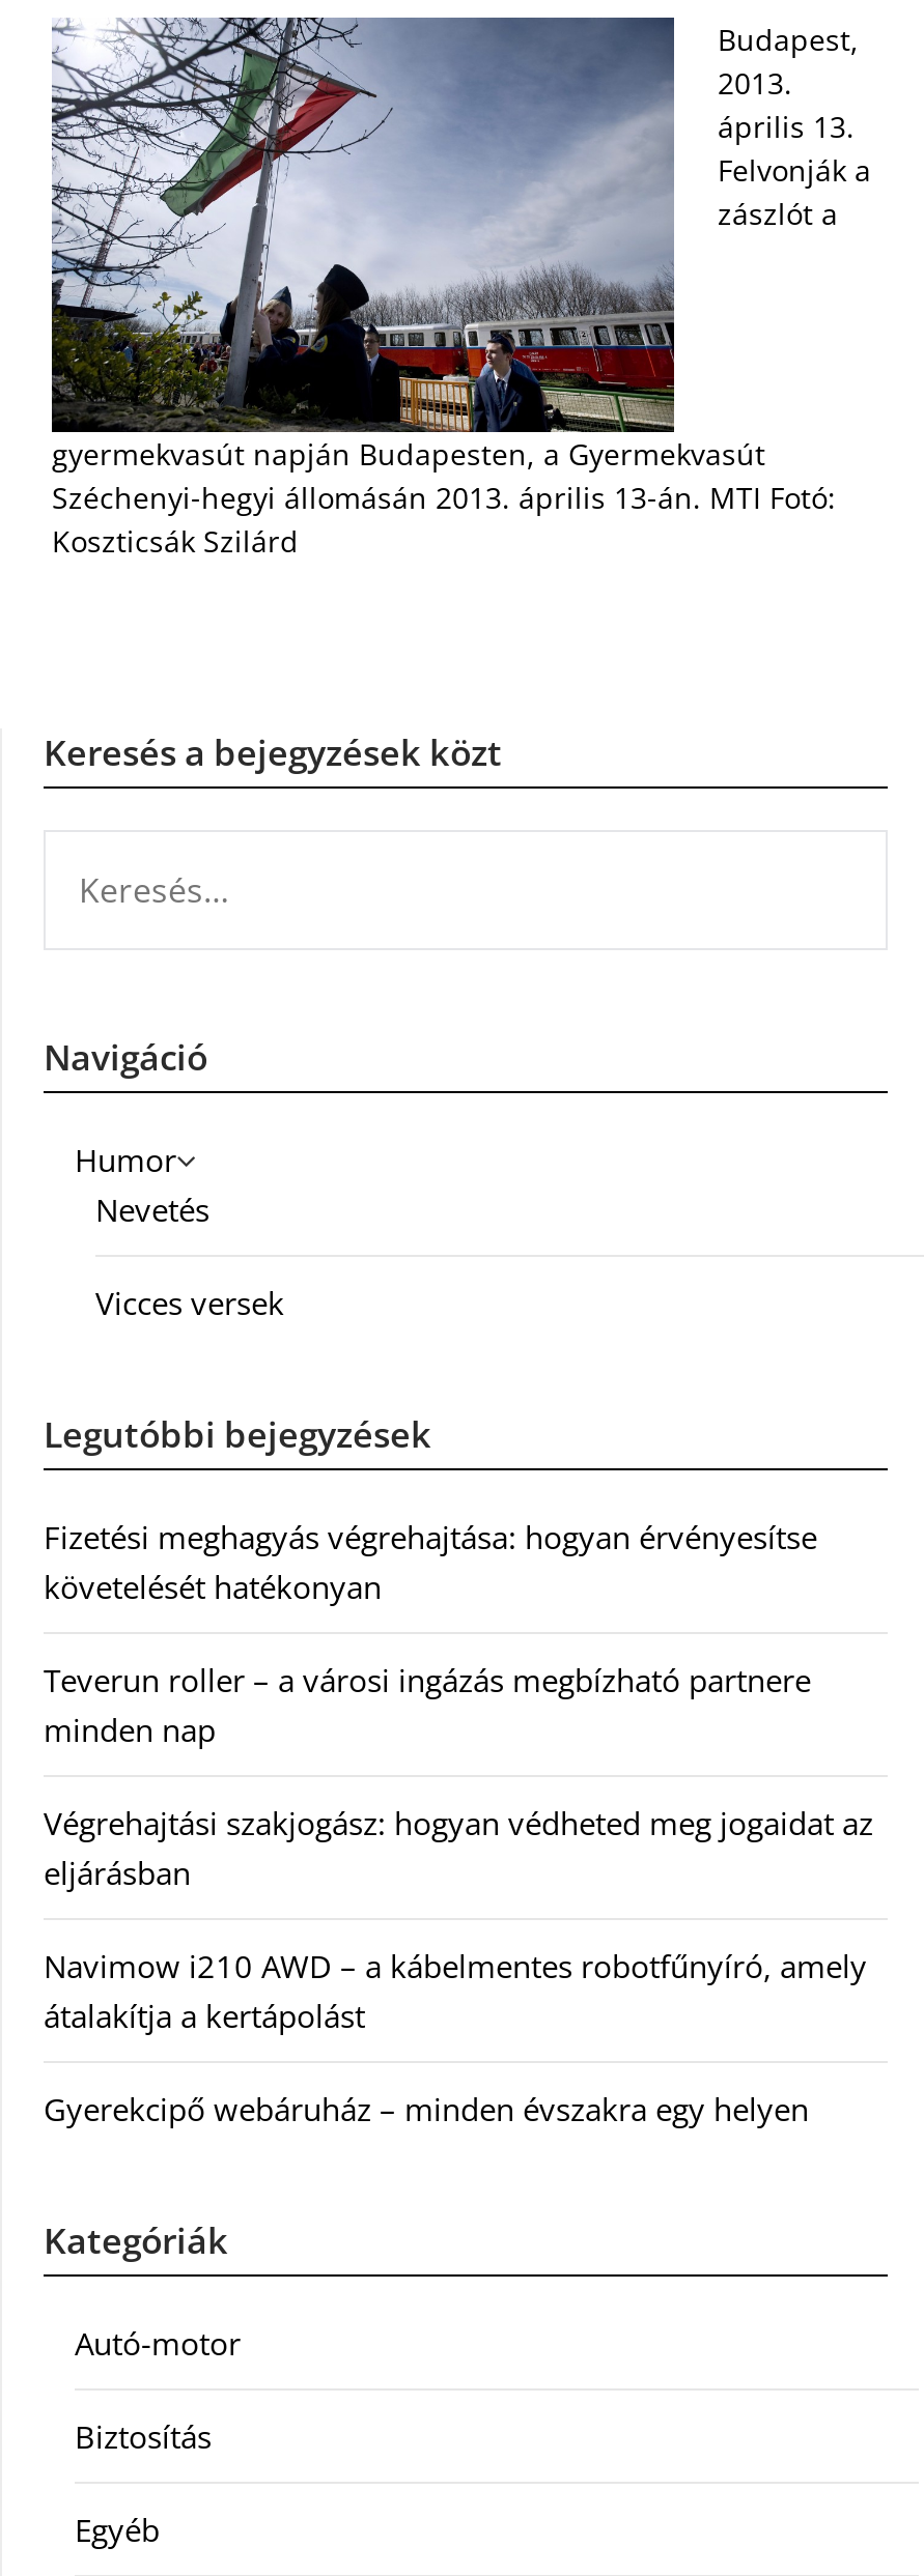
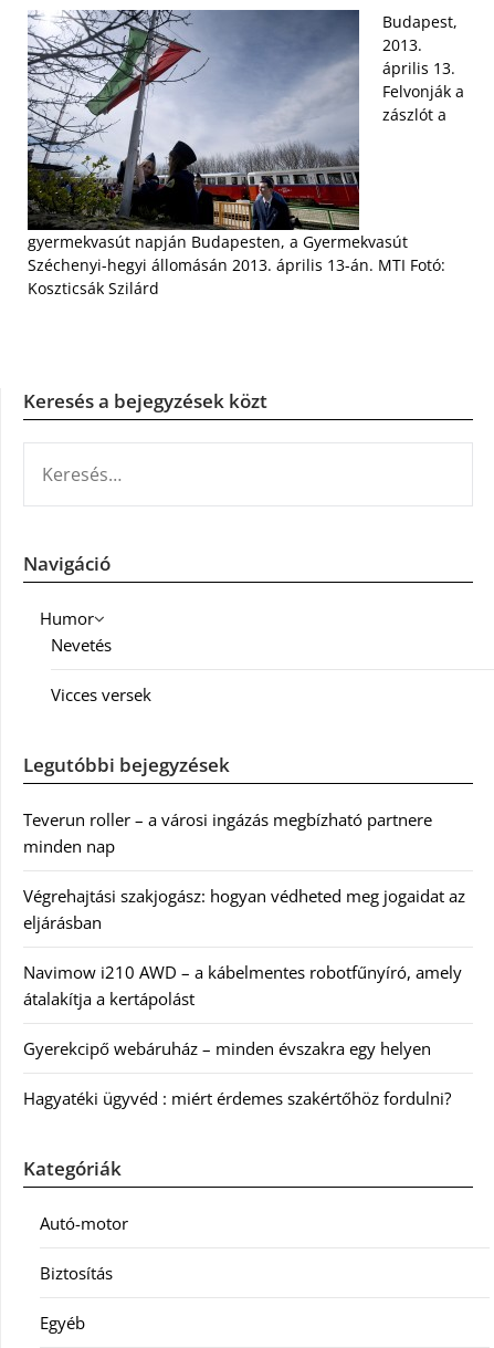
[44,1515,817,1606] Fizetési meghagyás végrehajtása: hogyan érvényesítse | követelését hatékonyan -> none
moved [44,1658,873,2128] -> [23,808,465,1059]: Teverun roller – a városi ingázás megbízható partnere | minden nap | Végrehajtási szakjogász: hogyan védheted meg jogaidat az | eljárásban | Navimow i210 AWD – a kábelmentes robotfűnyíró, amely | átalakítja a kertápolást | Gyerekcipő webáruház – minden évszakra egy helyen
none -> [23,1087,451,1109] Hagyatéki ügyvéd : miért érdemes szakértőhöz fordulni?

